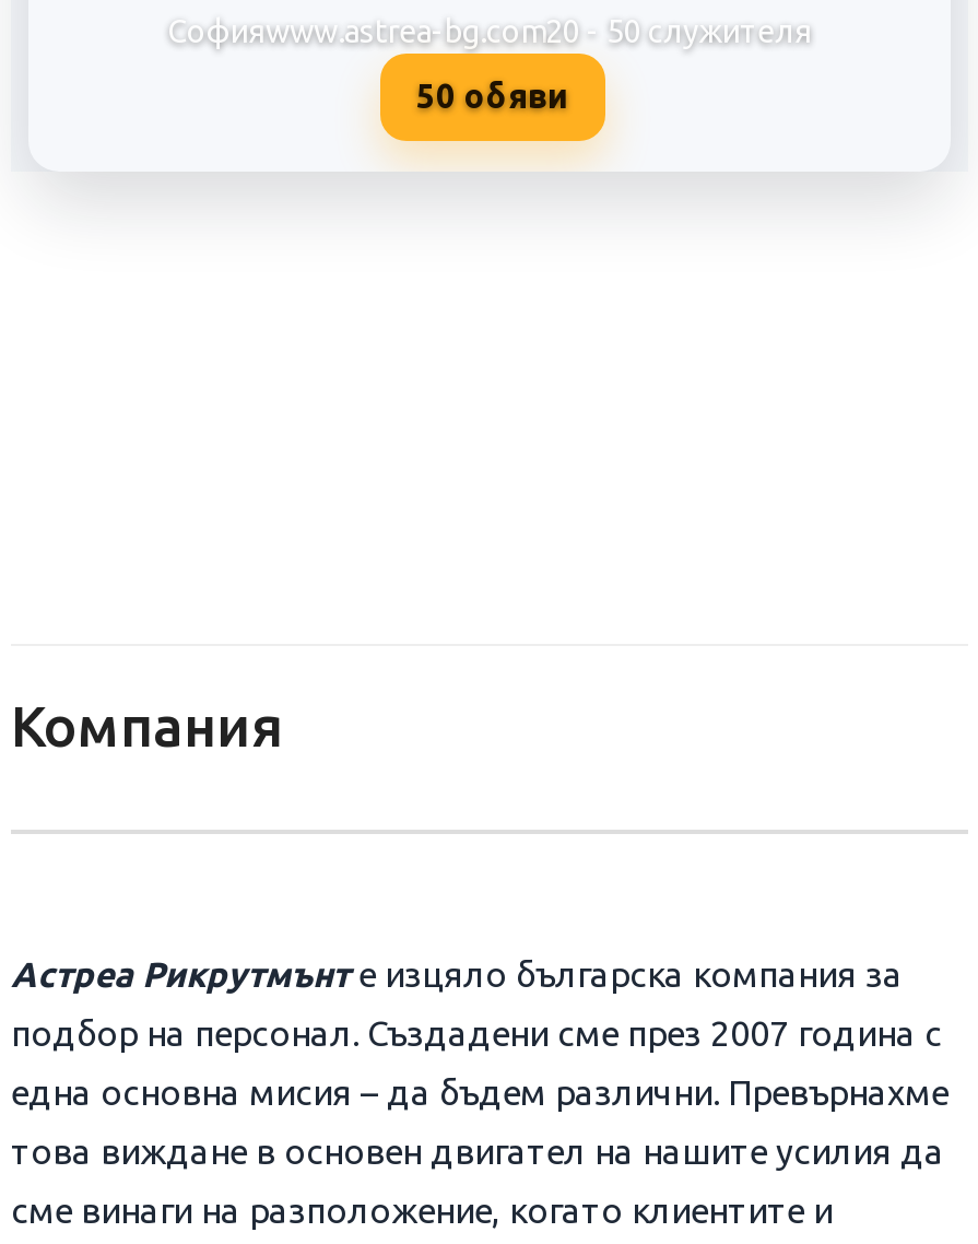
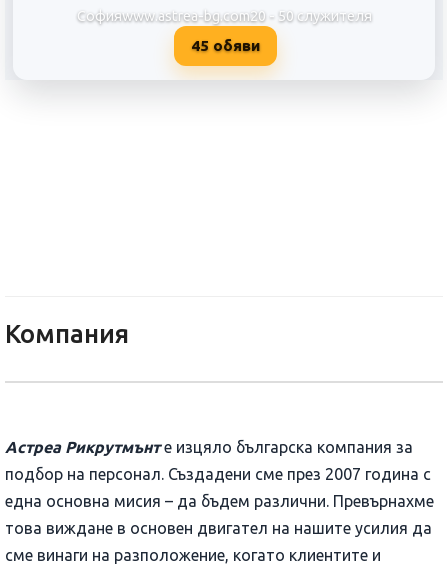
[416,78,567,115] 50 обяви -> [190,37,259,54] 45 обяви

